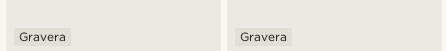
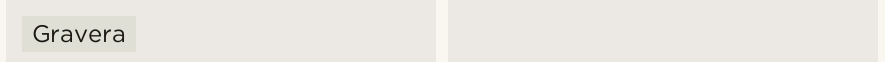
[240,29,287,44] Gravera -> none

